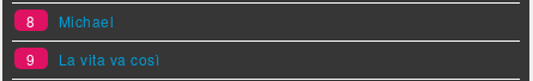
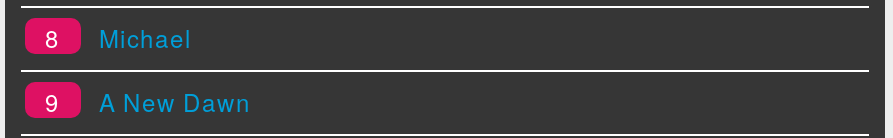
[59,49,160,69] La vita va così -> [99,84,251,118] A New Dawn

